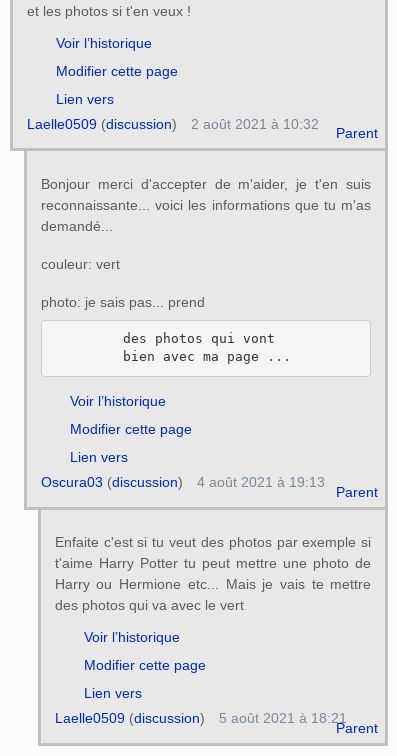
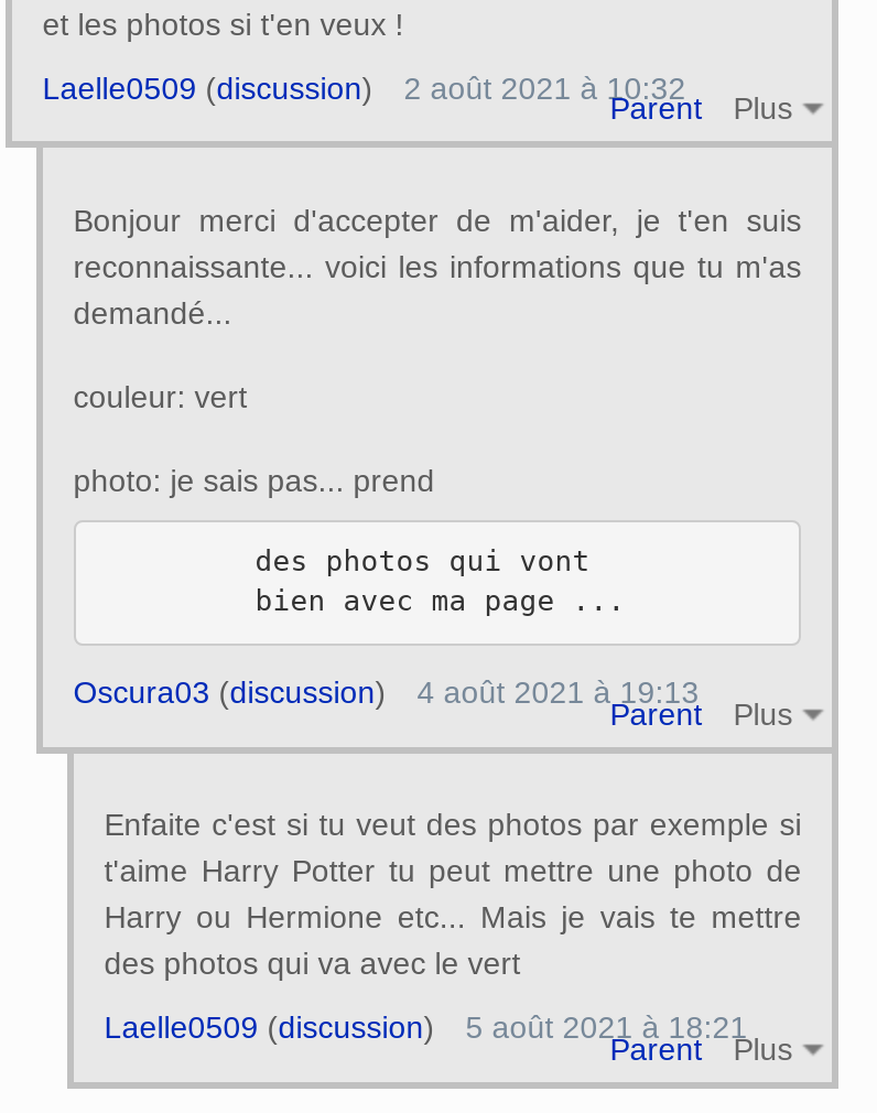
[56,34,178,106] Voir l’historique | Modifier cette page | Lien vers -> [733,91,793,126] Plus
[70,393,192,465] Voir l’historique | Modifier cette page | Lien vers -> [733,695,793,731] Plus
[84,629,206,701] Voir l’historique | Modifier cette page | Lien vers -> [733,1031,793,1066] Plus

